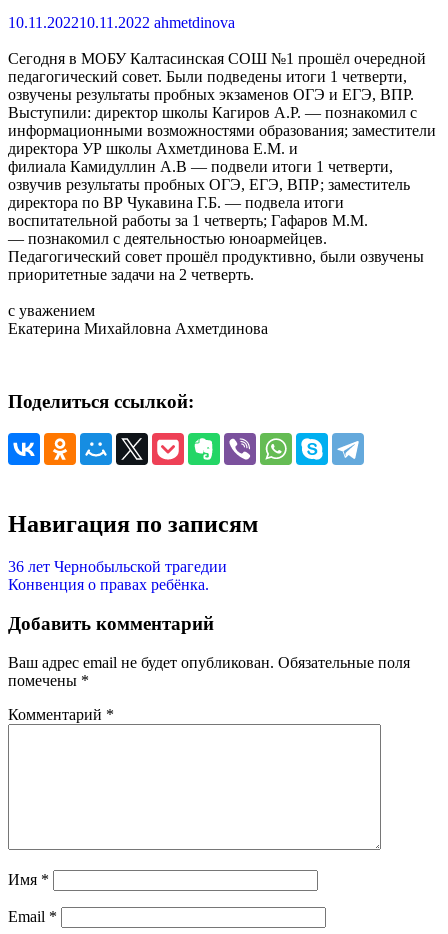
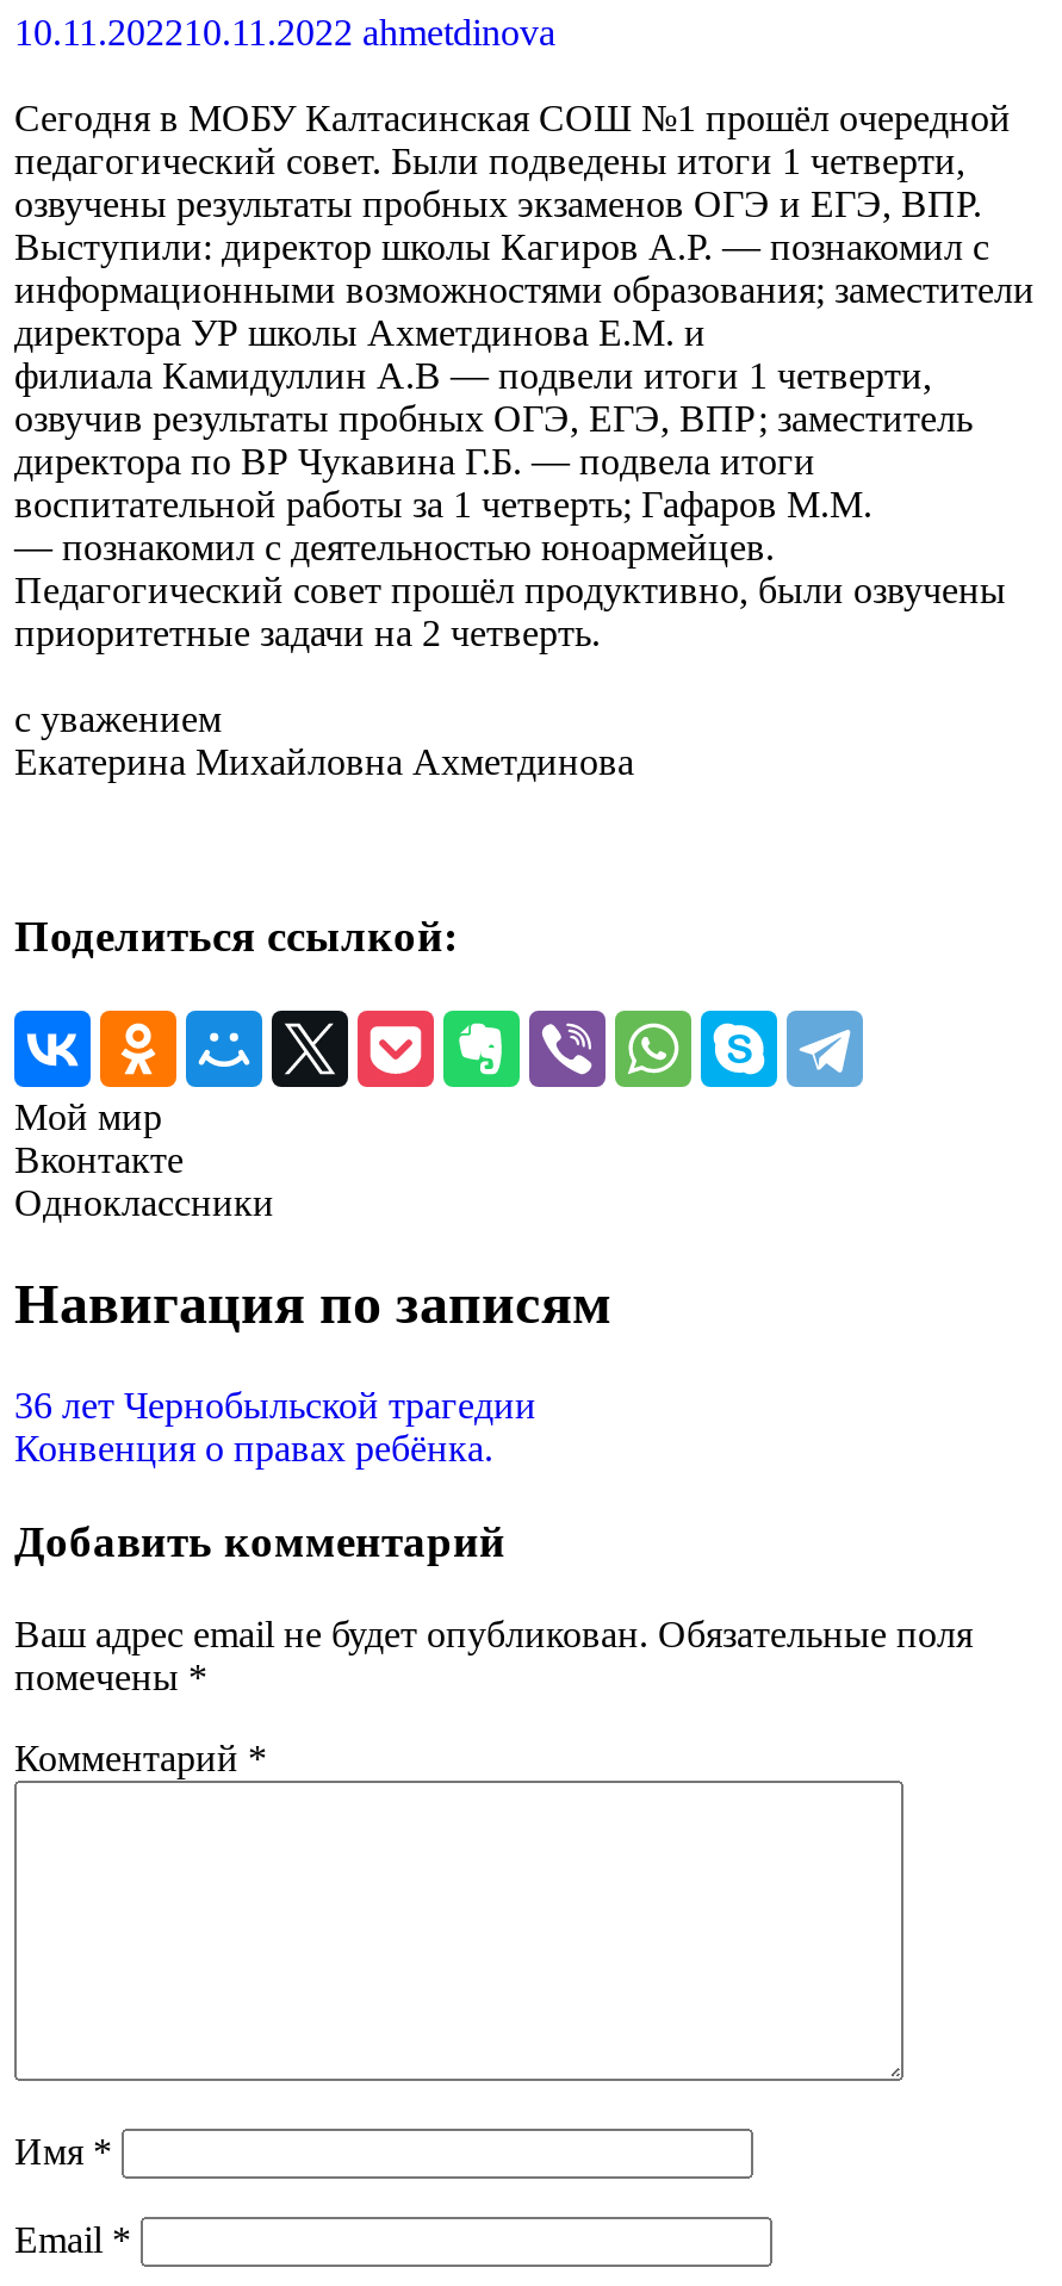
none -> [14,1097,274,1223] Мой мир | Вконтакте | Одноклассники

